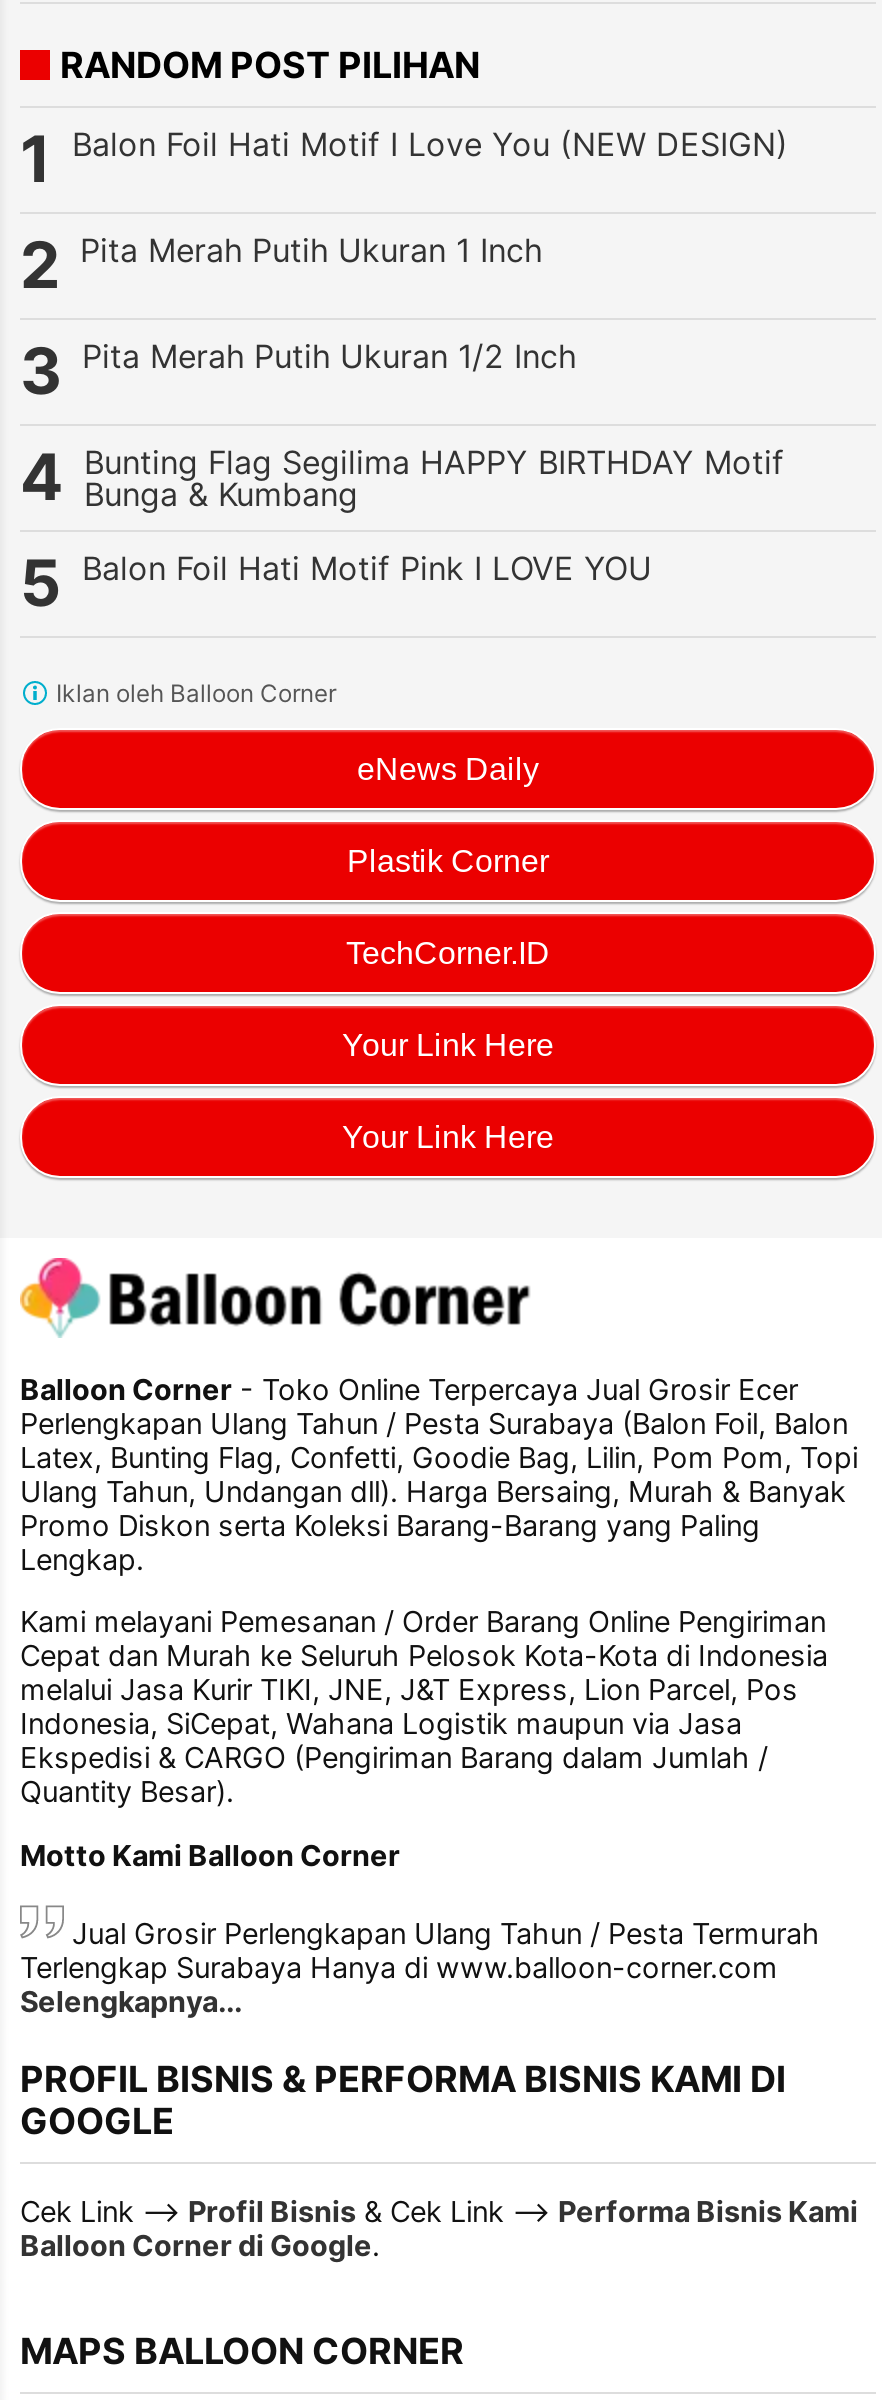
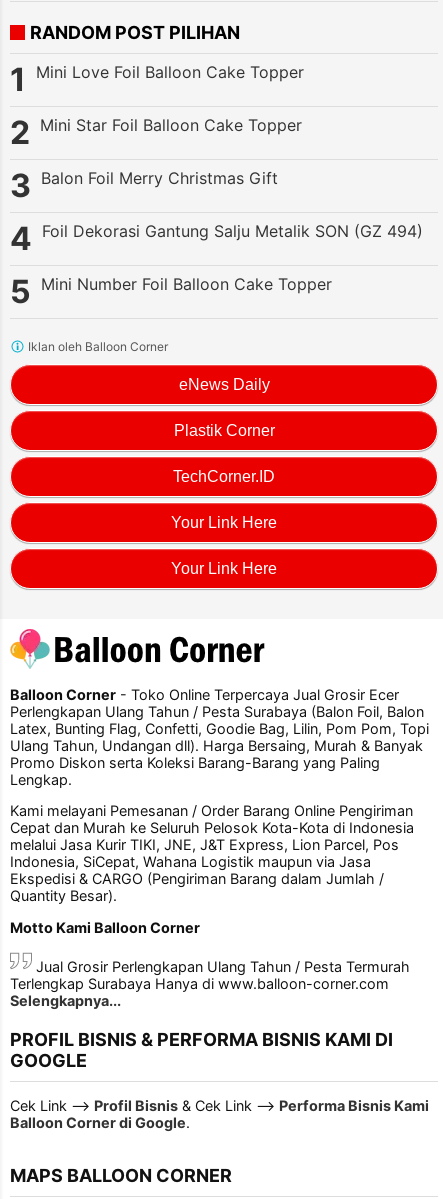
[72,123,788,163] Balon Foil Hati Motif I Love You (NEW DESIGN) -> [36,62,304,82] Mini Love Foil Balloon Cake Topper
[80,229,542,269] Pita Merah Putih Ukuran 1 Inch -> [40,115,302,135] Mini Star Foil Balloon Cake Topper
[82,335,576,375] Pita Merah Putih Ukuran 1/2 Inch -> [41,168,278,188] Balon Foil Merry Christmas Gift
[84,441,784,513] Bunting Flag Segilima HAPPY BIRTHDAY Motif | Bunga & Kumbang -> [42,221,423,241] Foil Dekorasi Gantung Salju Metalik SON (GZ 494)
[82,547,652,587] Balon Foil Hati Motif Pink I LOVE YOU -> [41,274,332,294] Mini Number Foil Balloon Cake Topper

